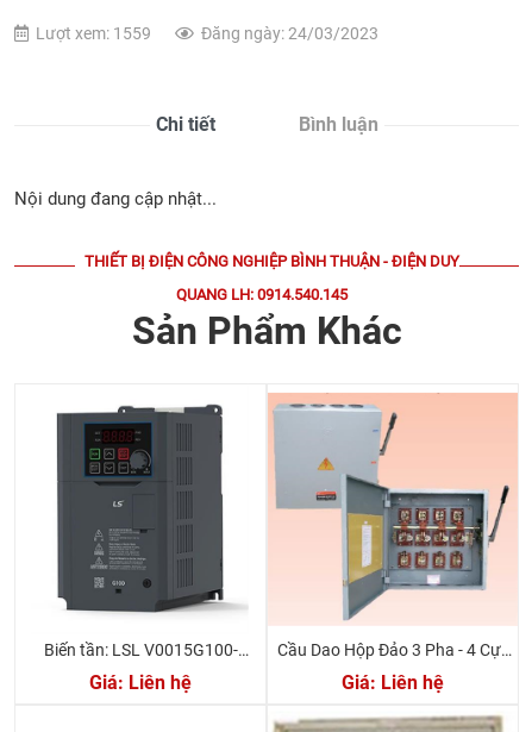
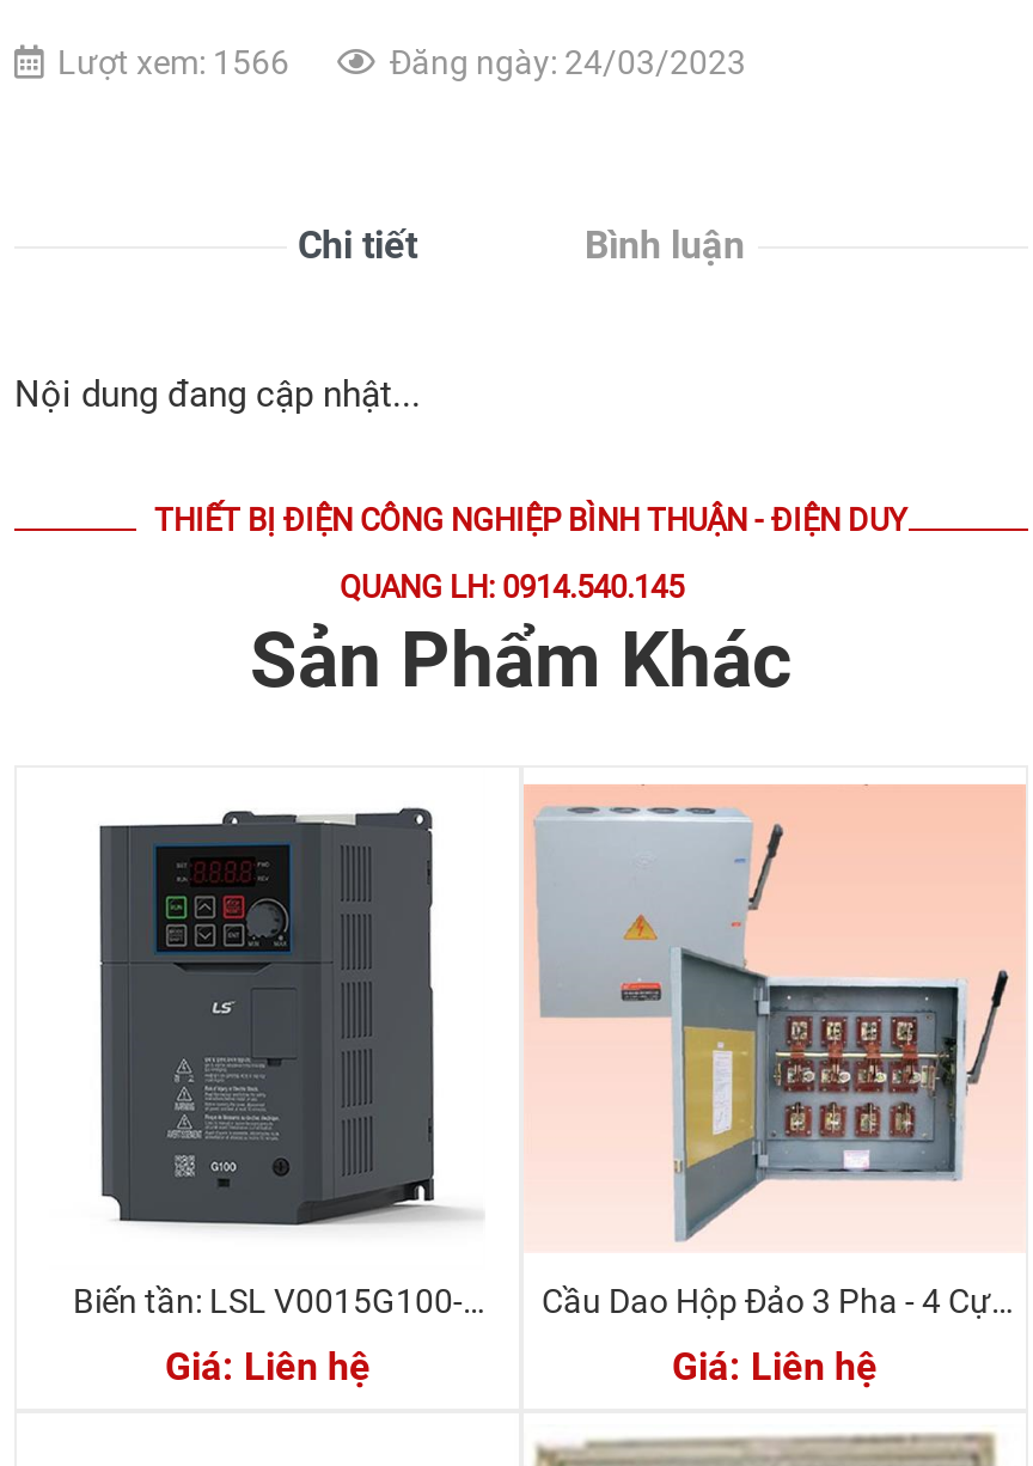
[36,24,151,43] Lượt xem: 1559 -> [57,43,289,81] Lượt xem: 1566

